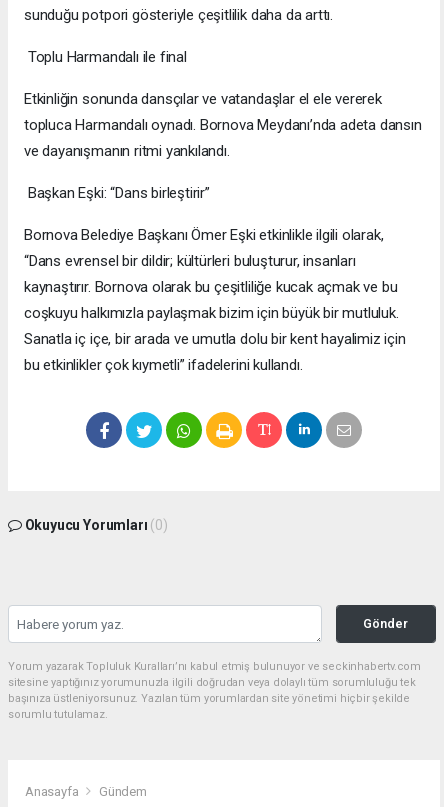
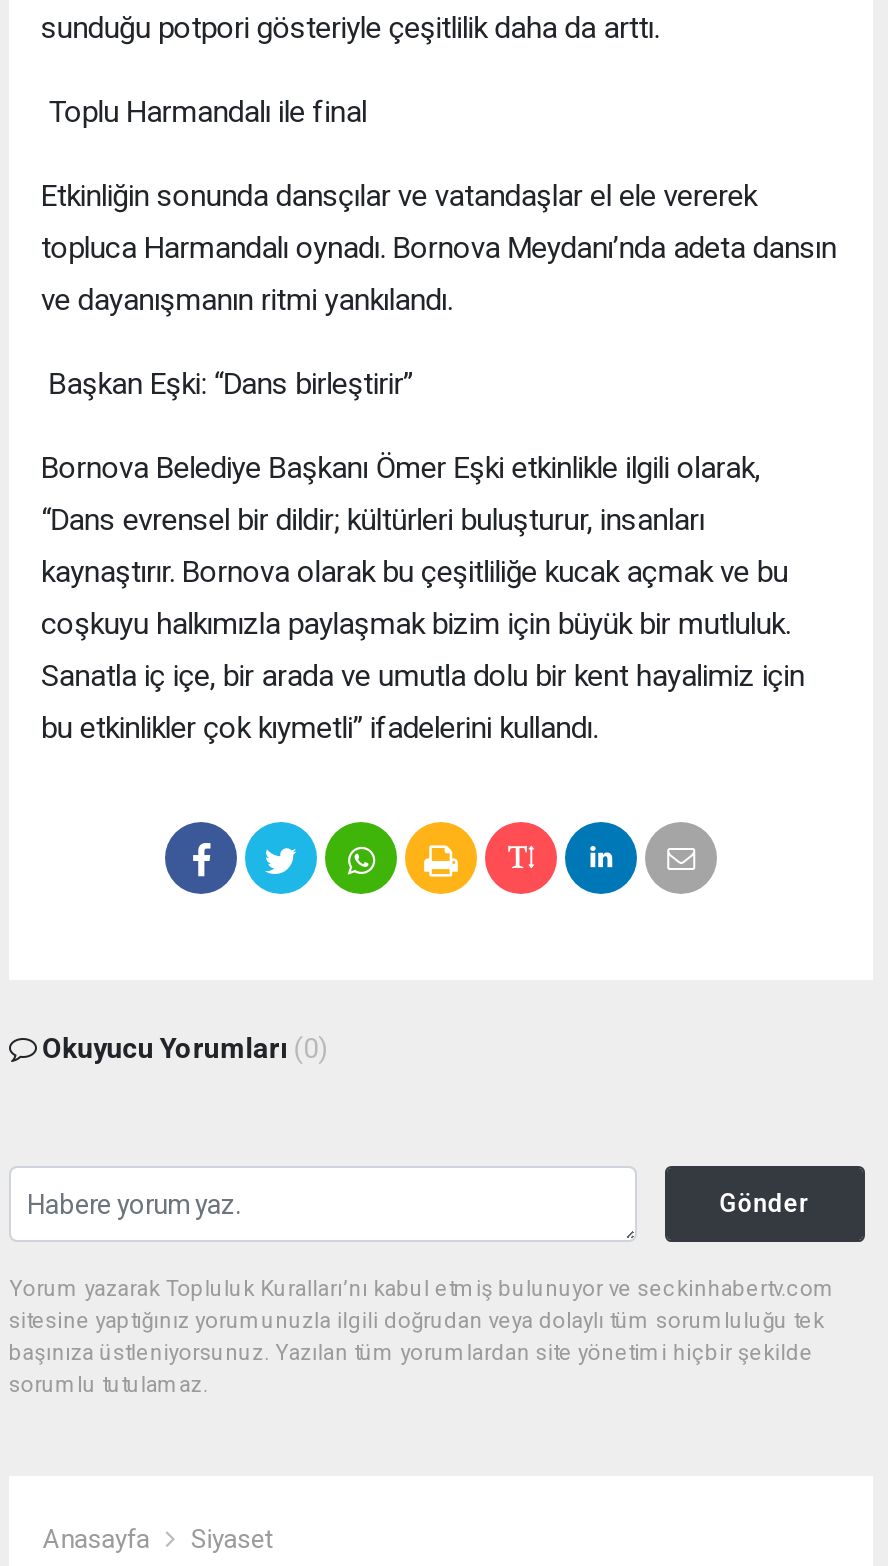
[99,784,147,799] Gündem -> [191,1524,272,1554] Siyaset

